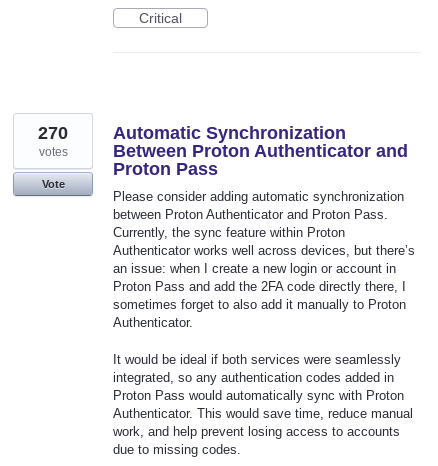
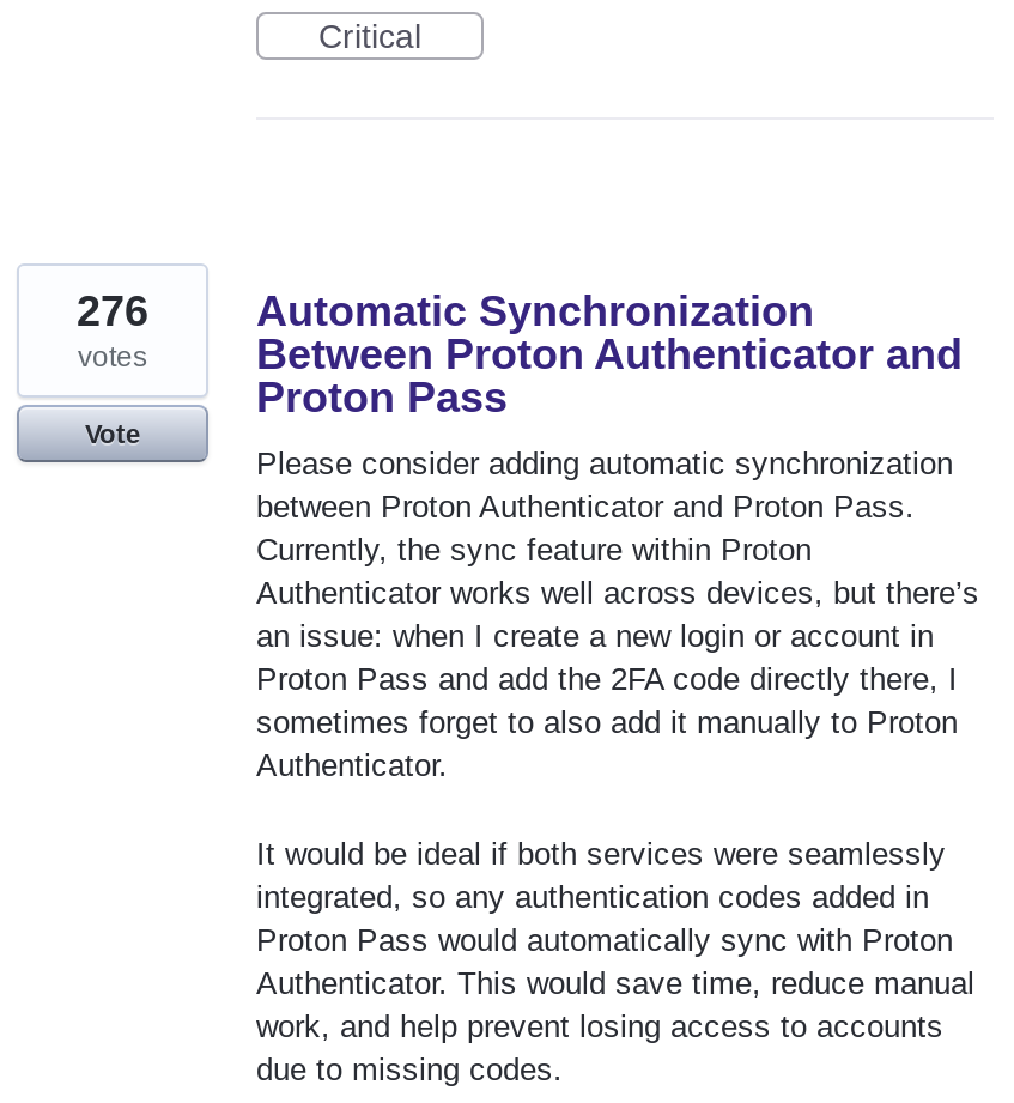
[38,123,68,143] 270 -> [77,288,148,336] 276

